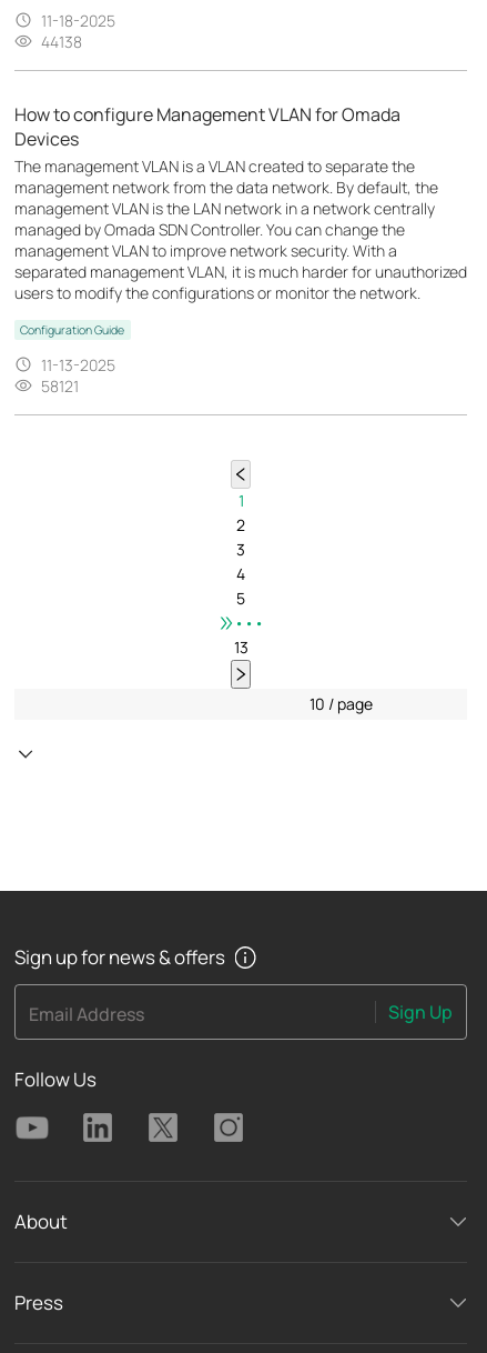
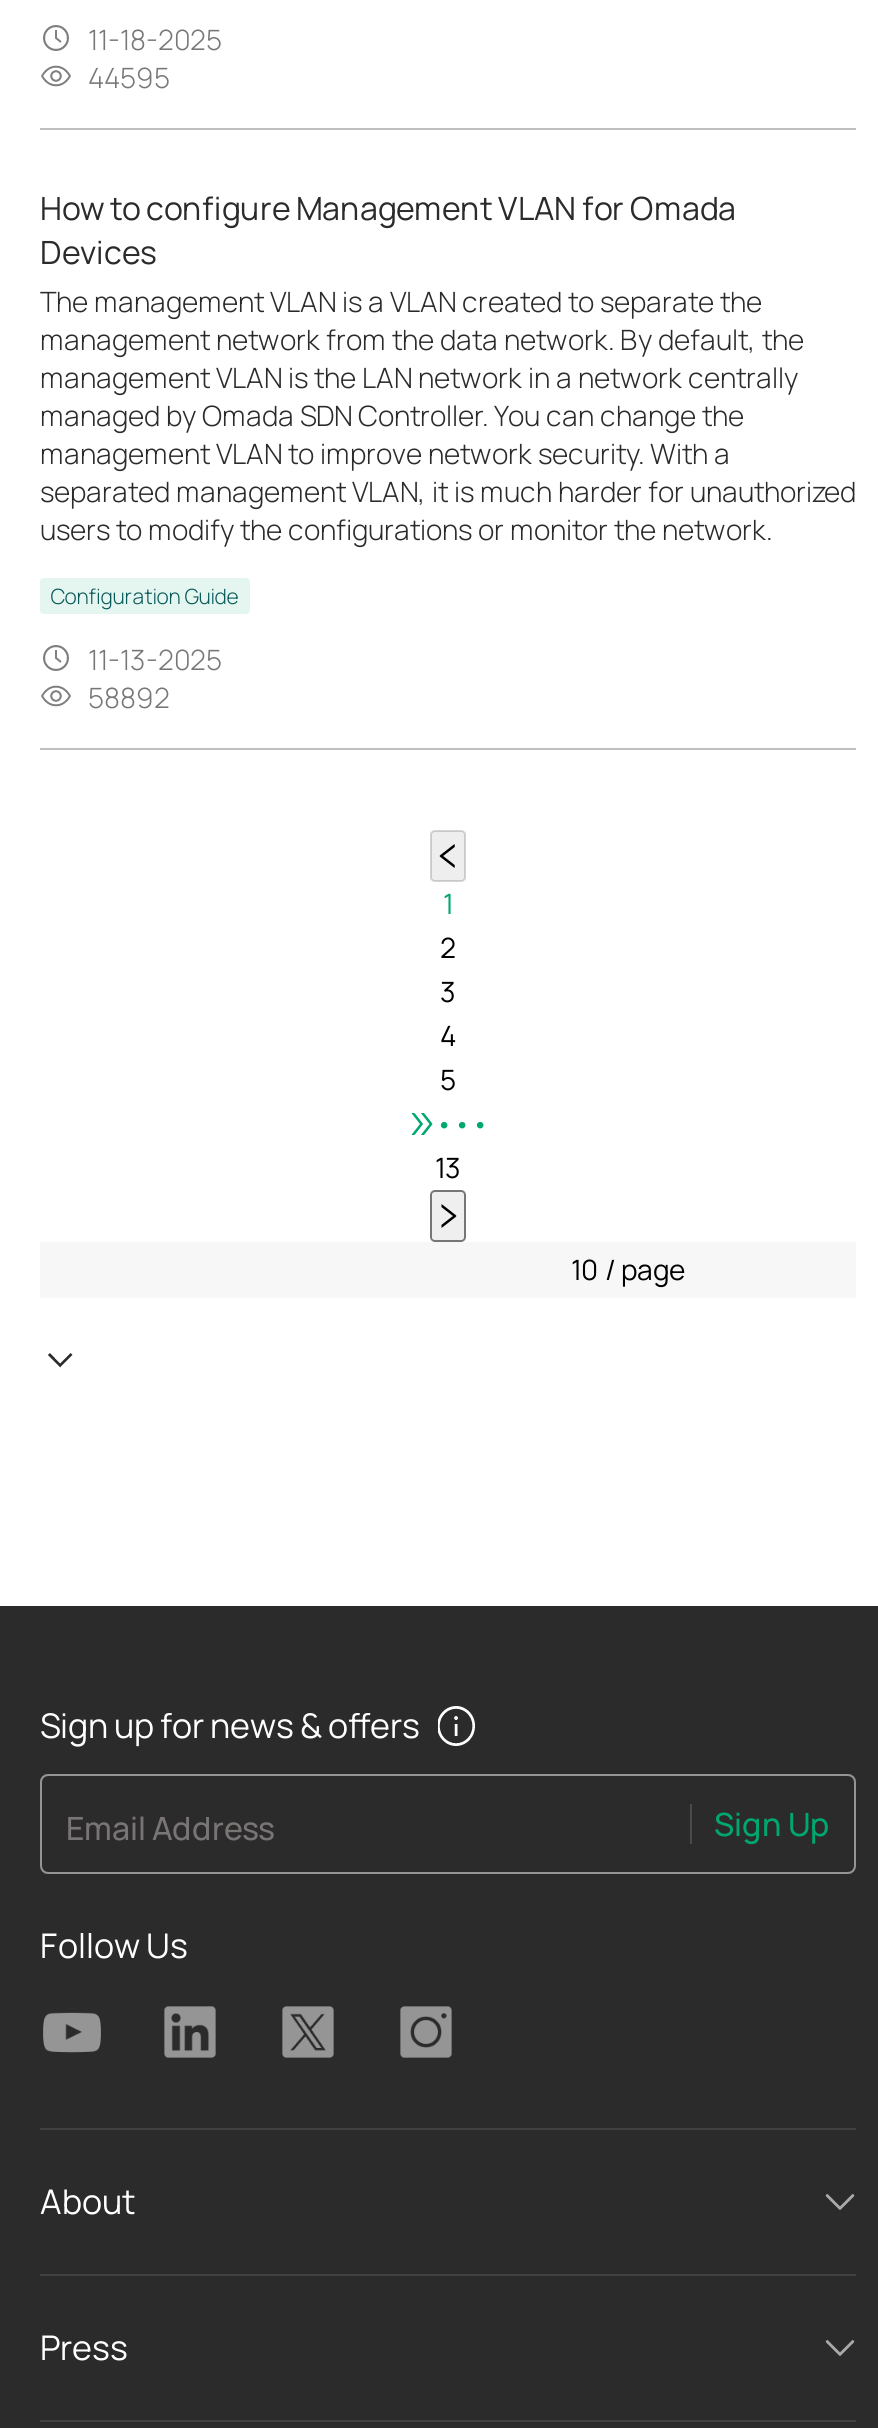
[41,31,82,52] 44138 -> [88,58,170,96] 44595
[41,375,79,396] 58121 -> [88,678,170,716] 58892

